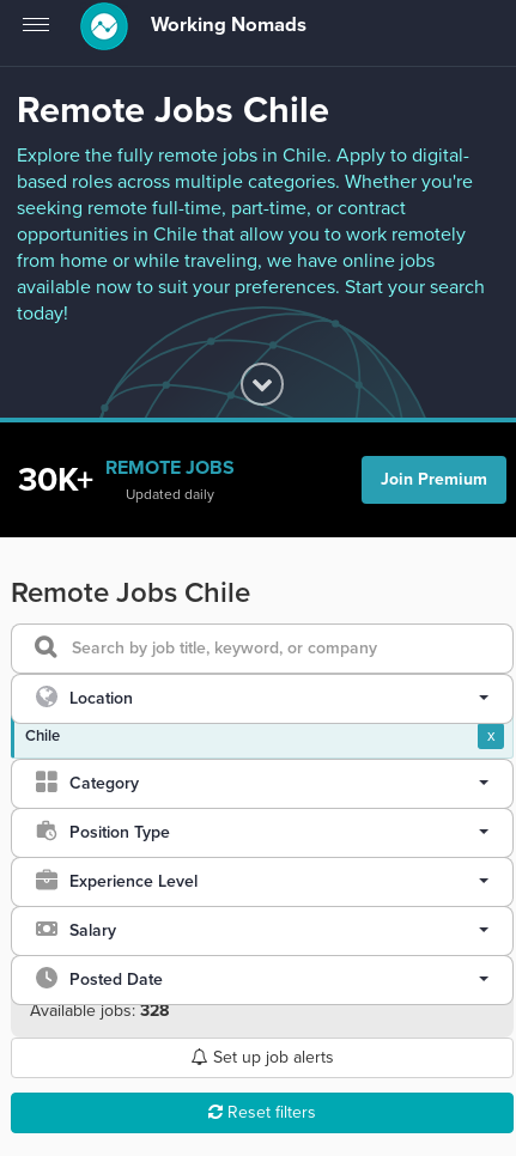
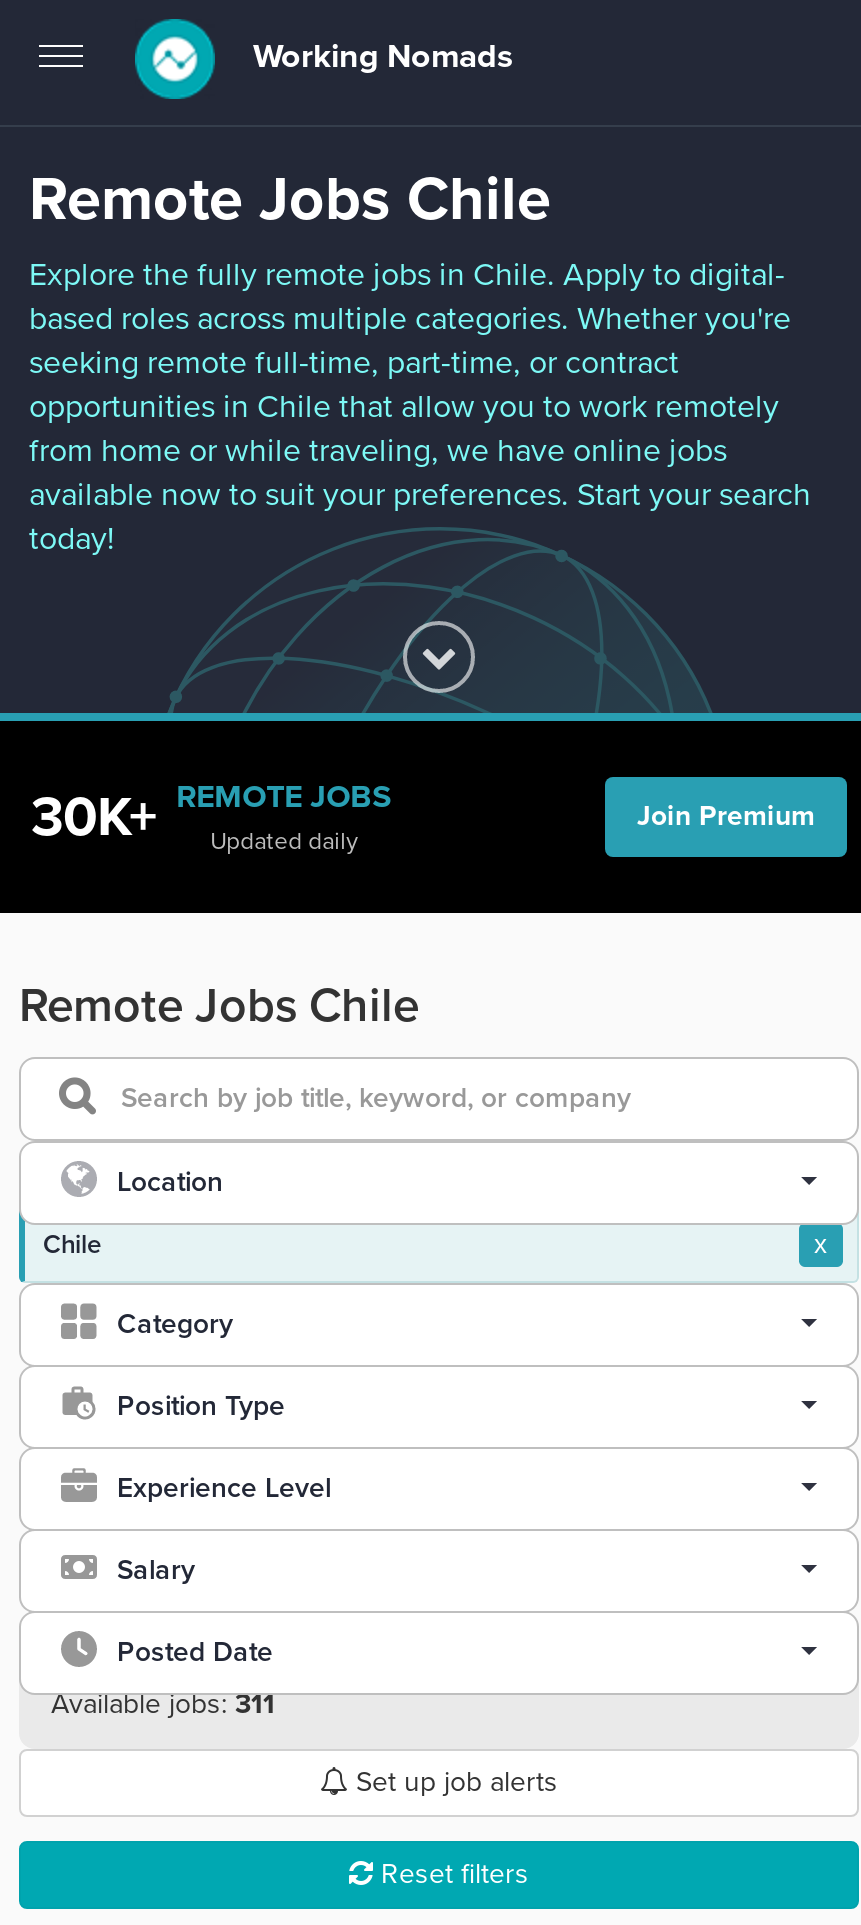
[30,1000,169,1021] Available jobs: 328 -> [51,1687,275,1721] Available jobs: 311

